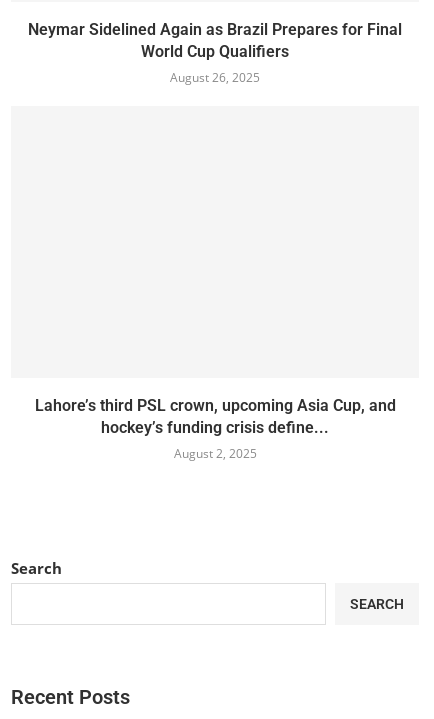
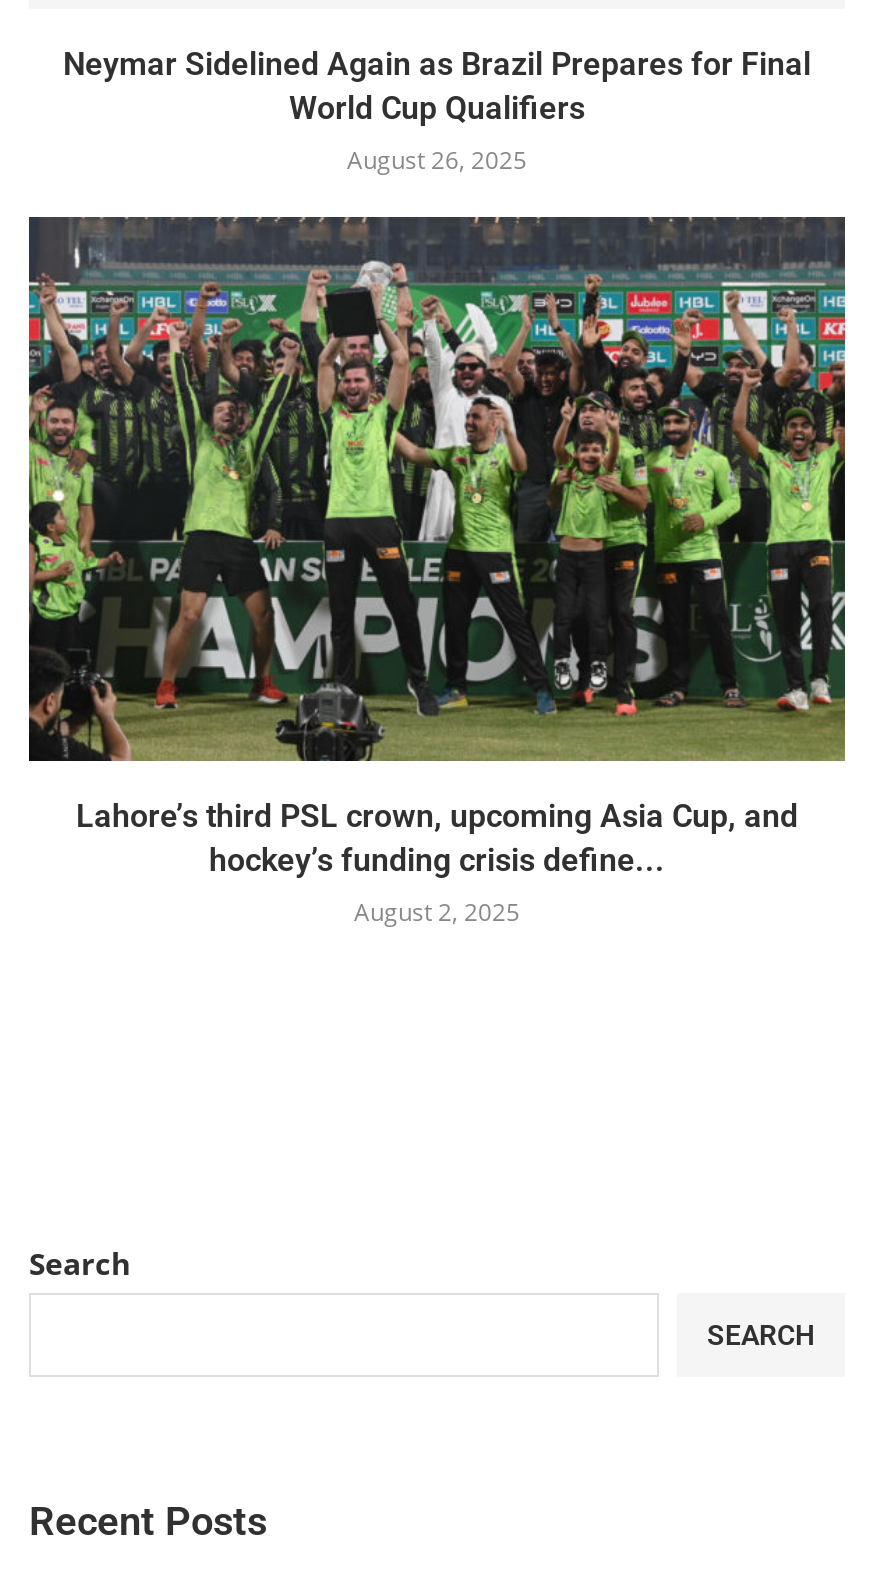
none -> [27,215,847,763] [image]

